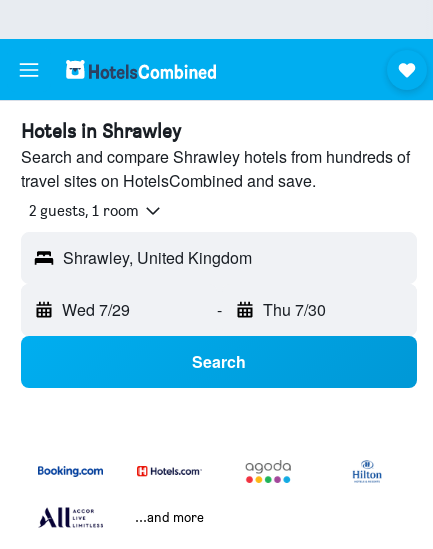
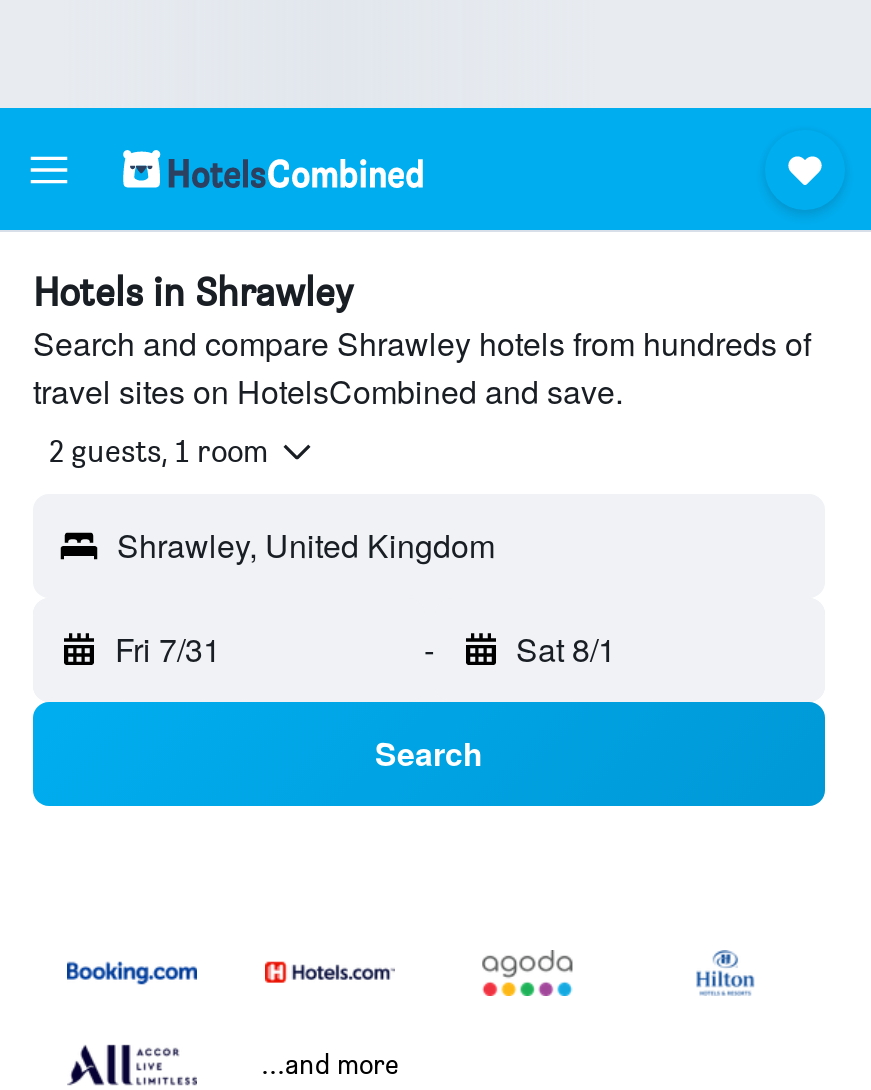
[62,298,130,321] Wed 7/29 -> [115,626,221,672] Fri 7/31
[262,298,325,321] Thu 7/30 -> [516,626,616,672] Sat 8/1

